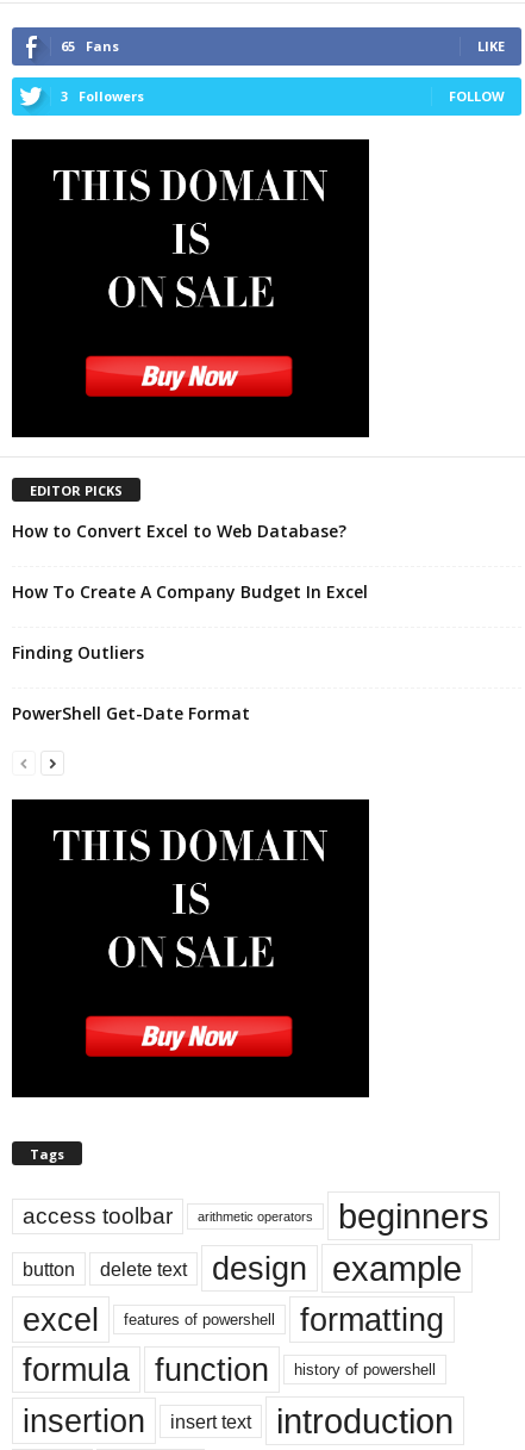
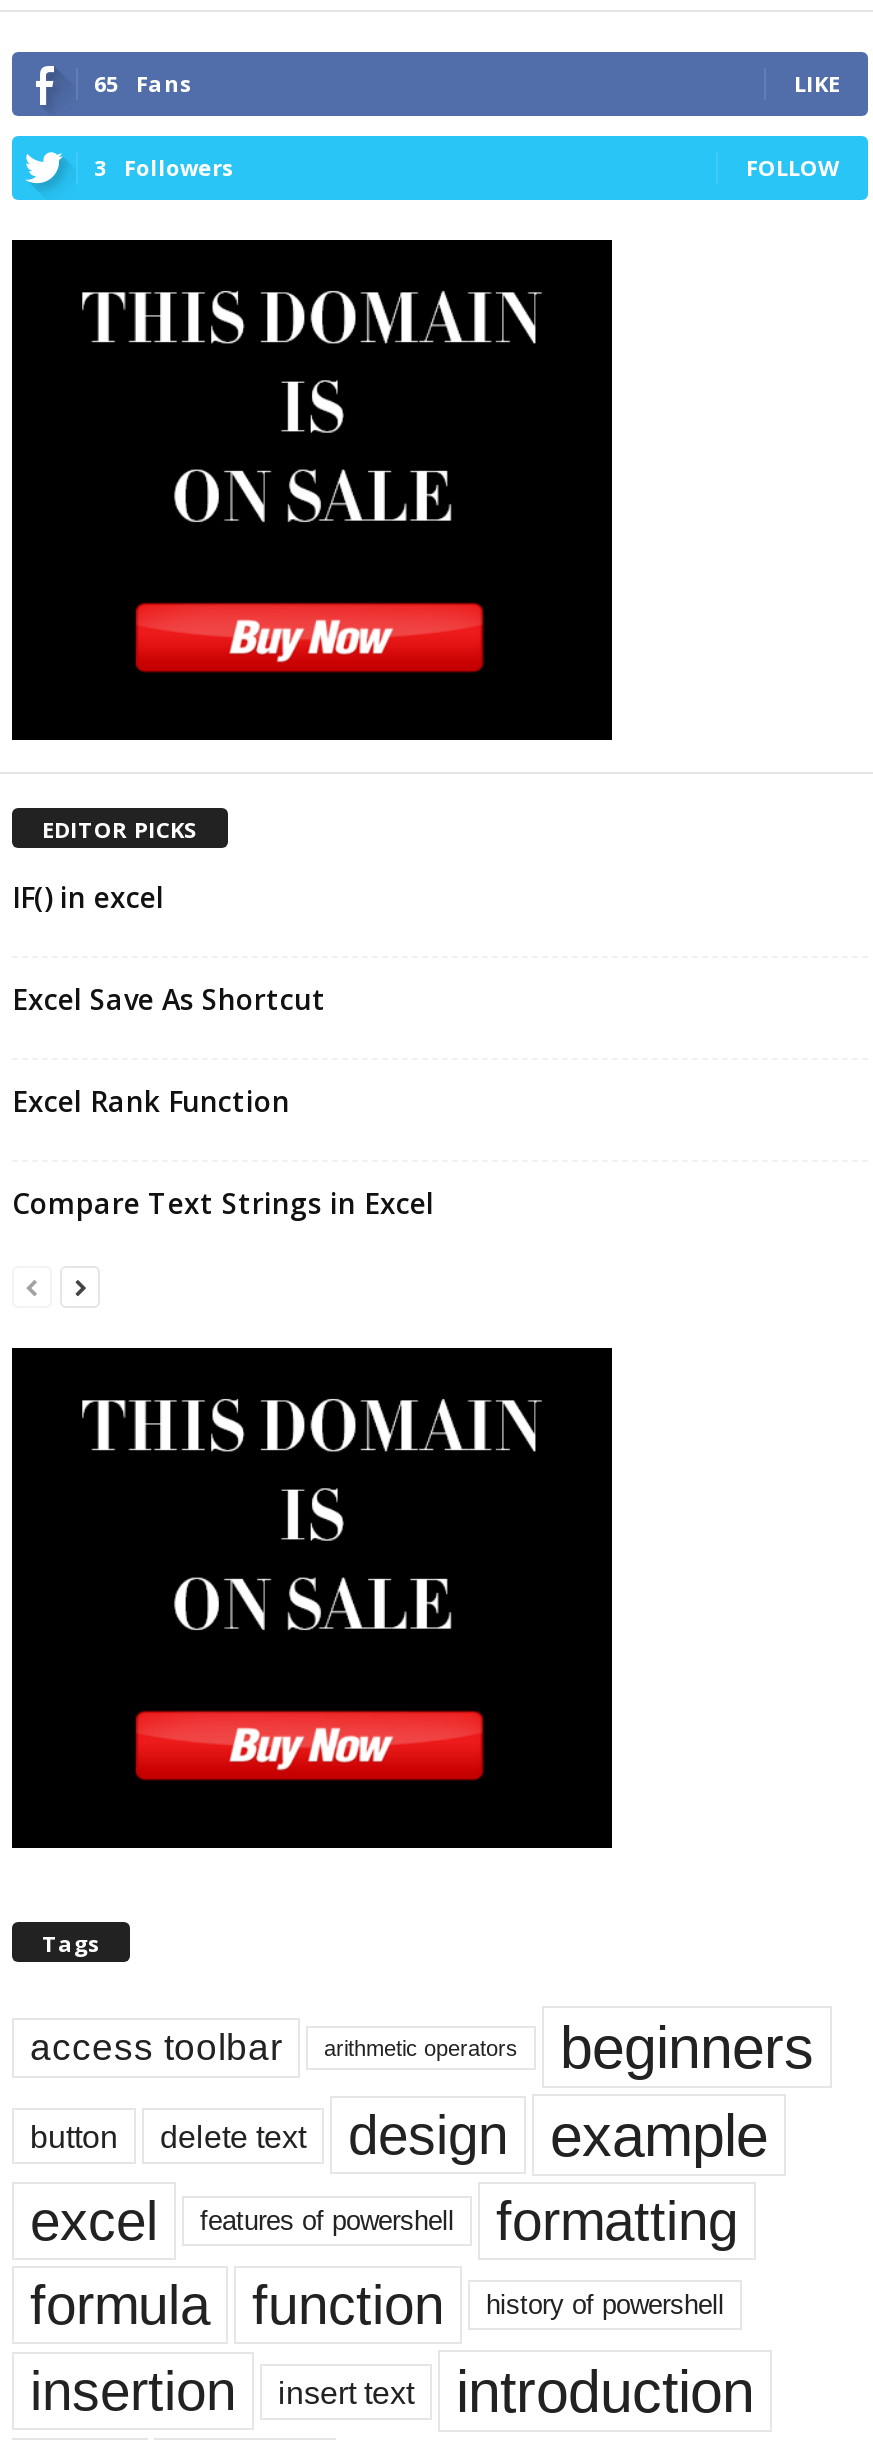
[12,519,346,542] How to Convert Excel to Web Database? -> [12,878,164,916] IF() in excel
[12,580,368,603] How To Create A Company Budget In Excel -> [12,980,326,1018] Excel Save As Shortcut
[12,641,144,664] Finding Outliers -> [12,1082,290,1120] Excel Rank Function
[12,702,250,724] PowerShell Get-Date Format -> [12,1184,434,1222] Compare Text Strings in Excel

